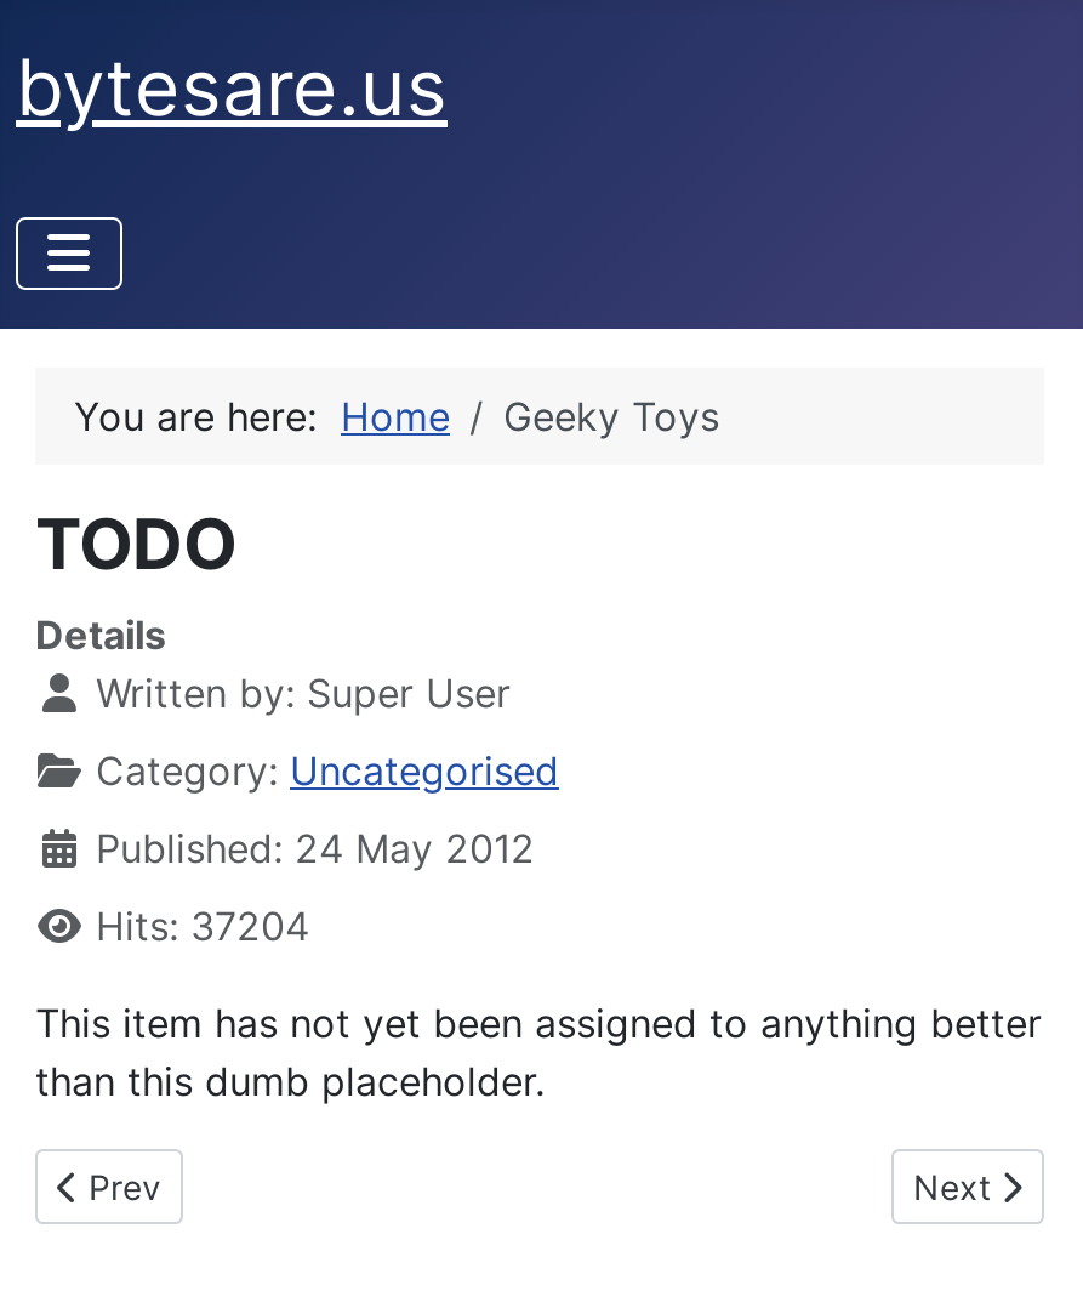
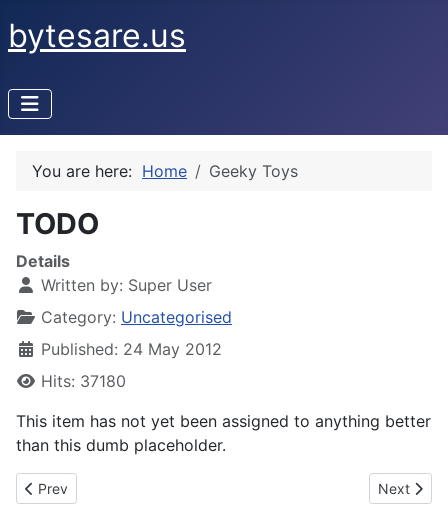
[96,902,309,950] Hits: 37204 -> [41,371,126,391] Hits: 37180

